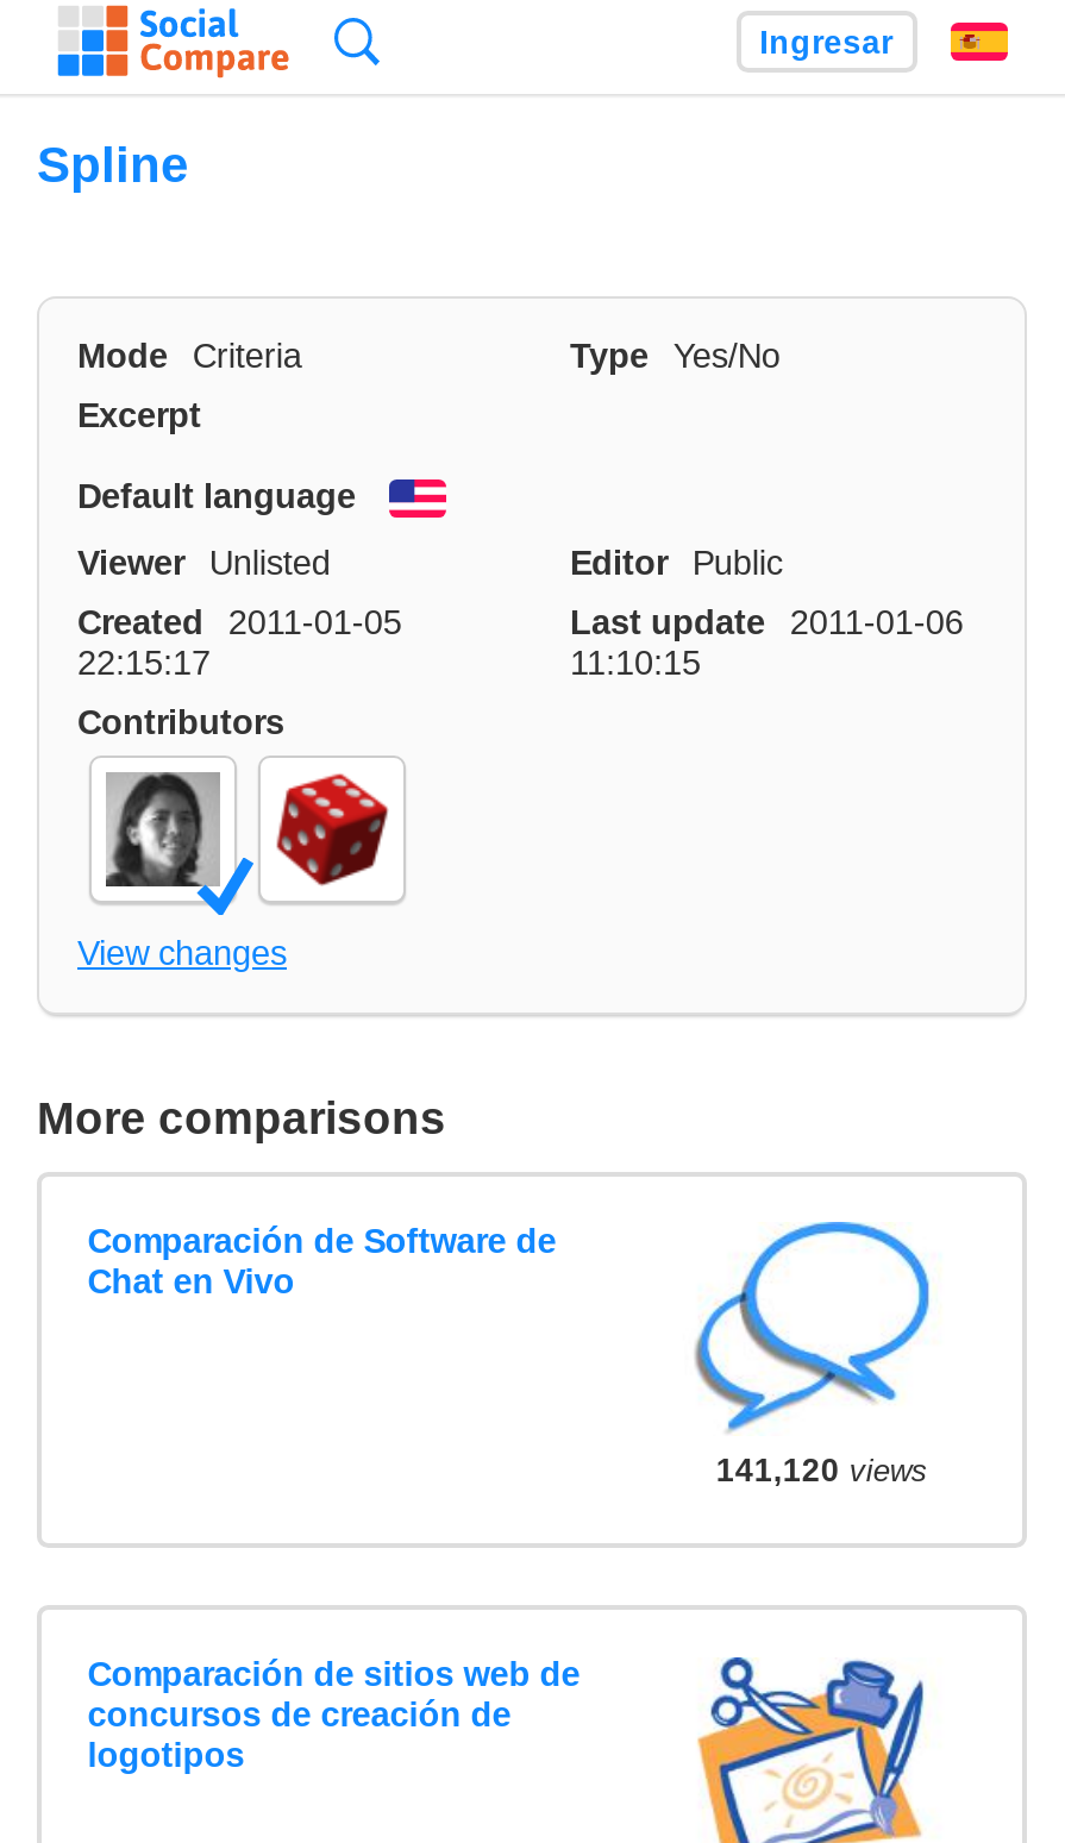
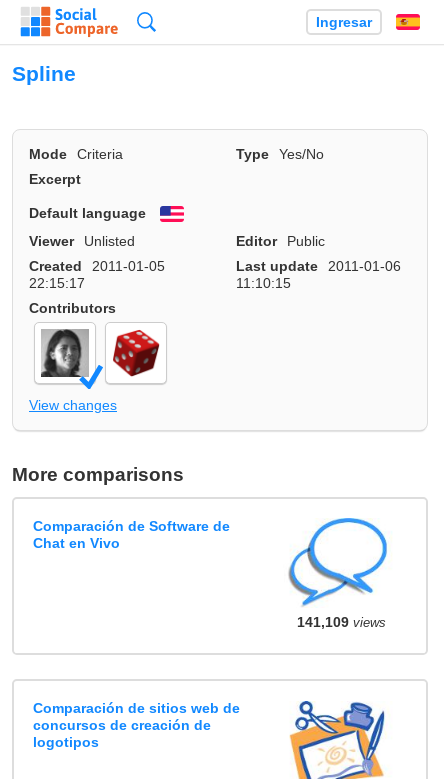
[716,1453,928,1488] 141,120 views -> [297,615,386,630] 141,109 views

